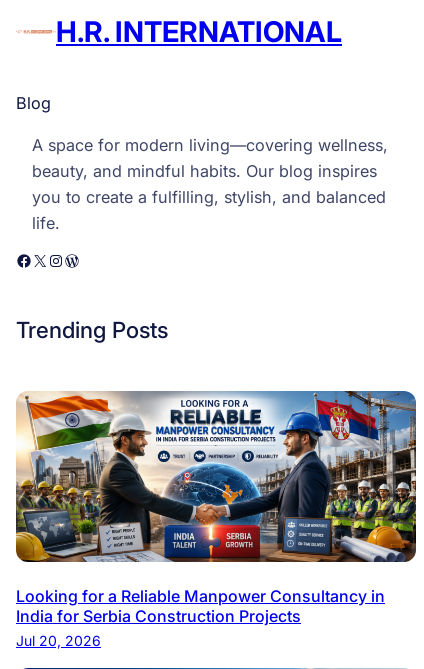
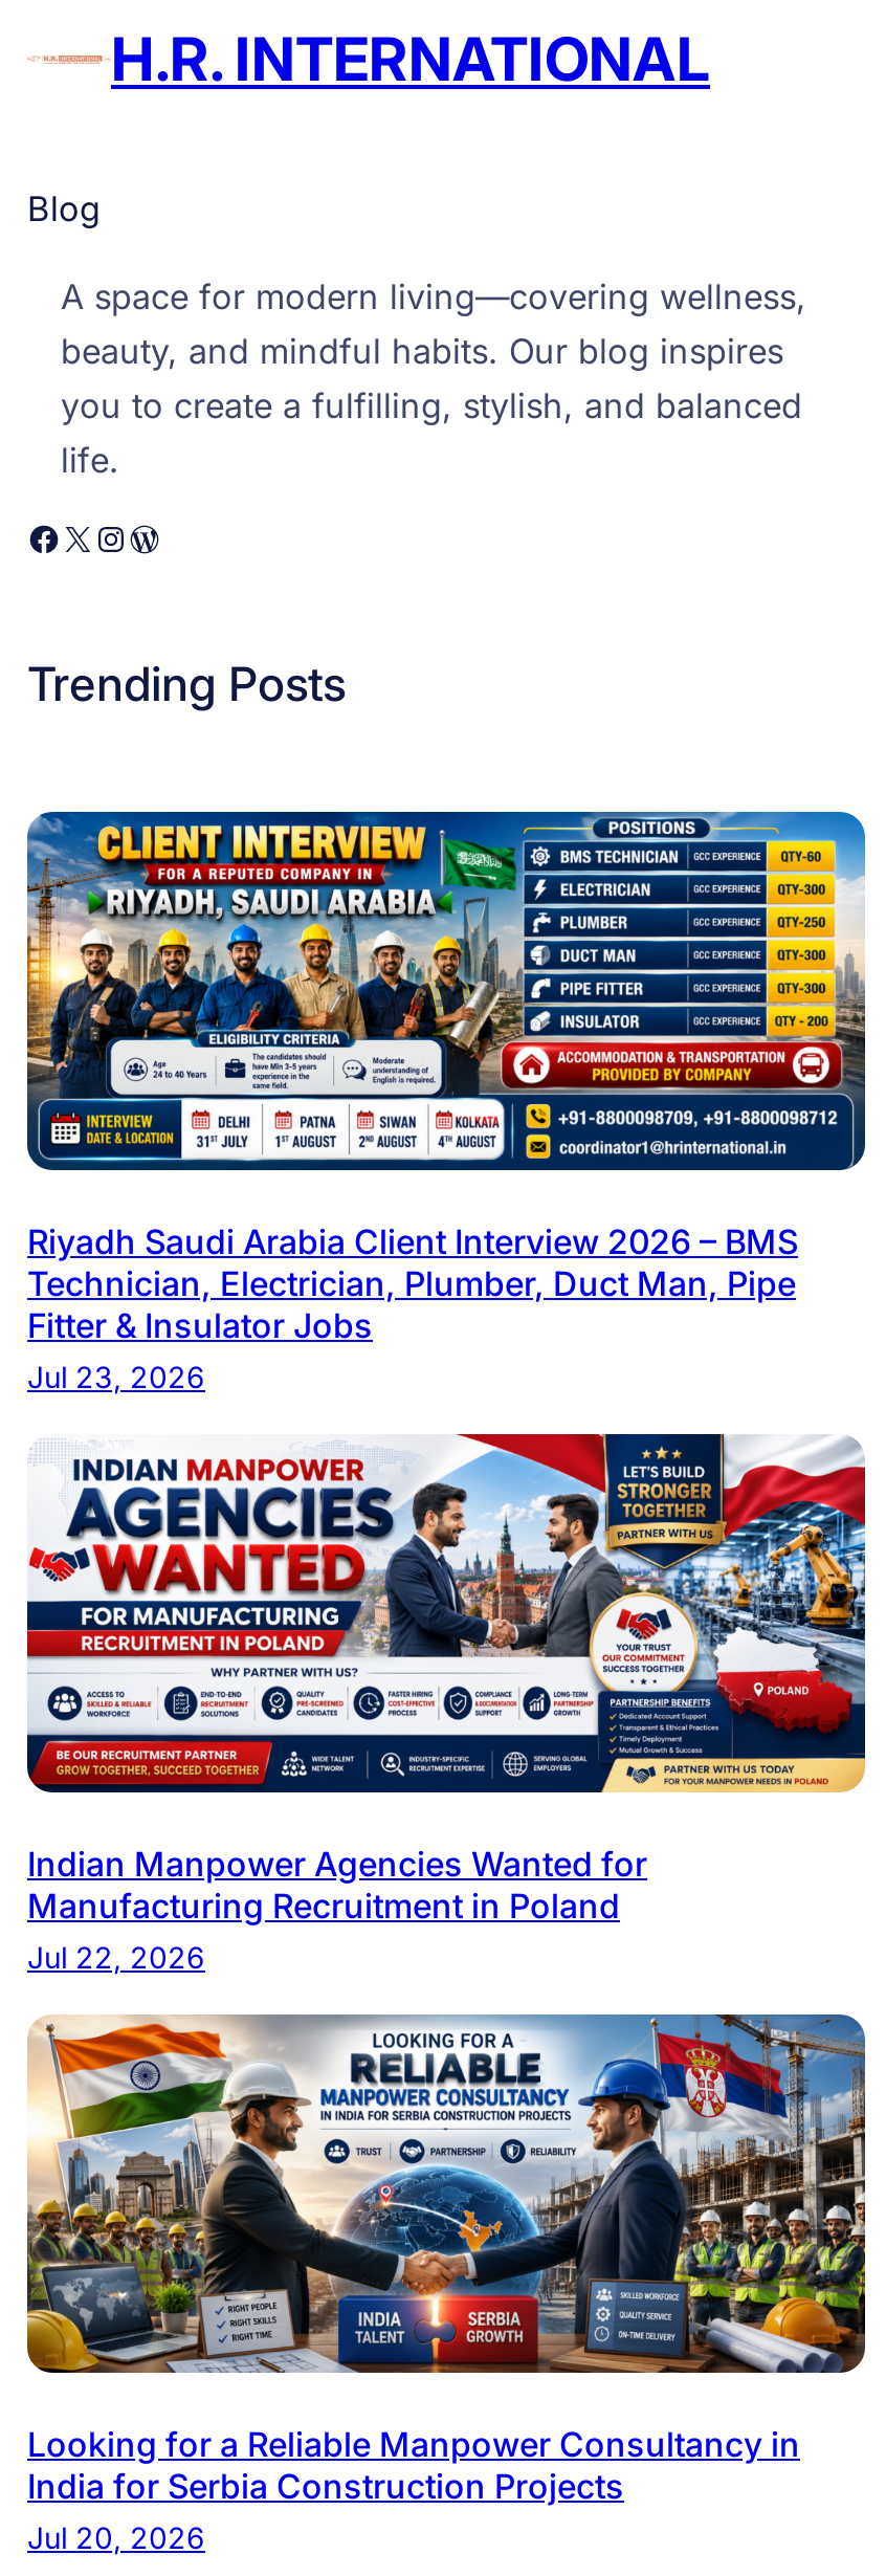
none -> [25,810,867,1394] [image] | Riyadh Saudi Arabia Client Interview 2026 – BMS | Technician, Electrician, Plumber, Duct Man, Pipe | Fitter & Insulator Jobs | Jul 23, 2026
none -> [25,1432,867,1974] [image] | Indian Manpower Agencies Wanted for | Manufacturing Recruitment in Poland | Jul 22, 2026

